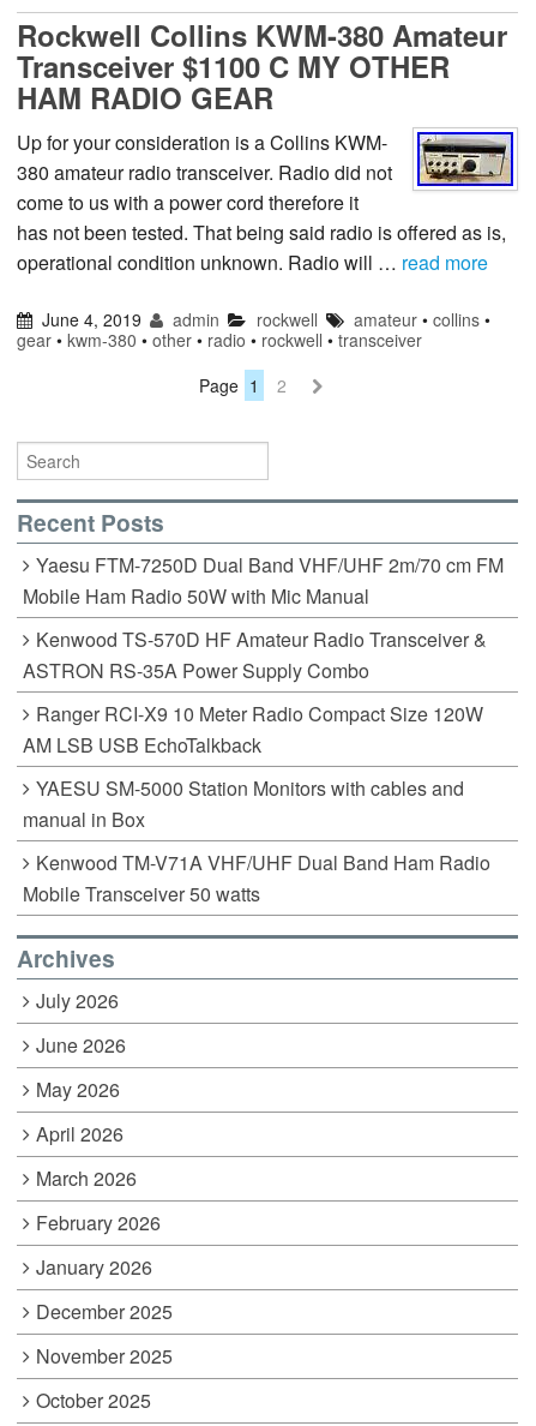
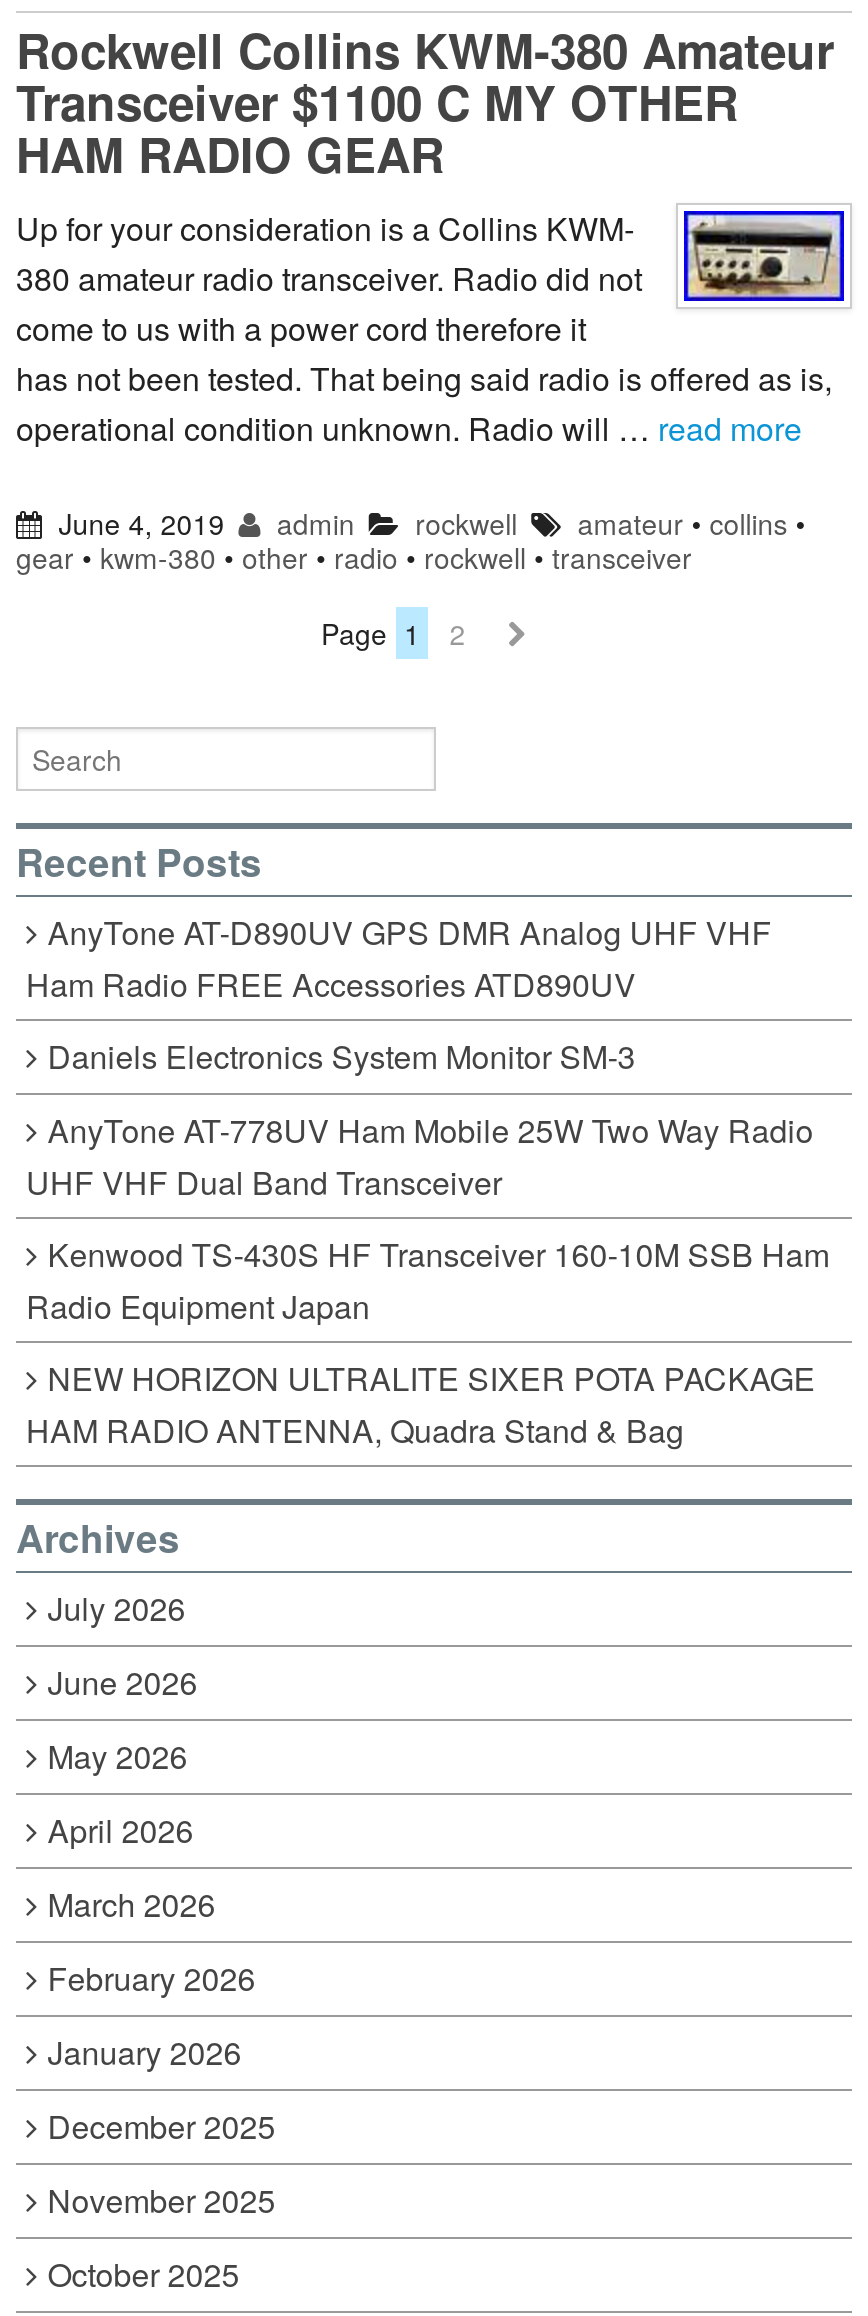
[23,551,503,610] Yaesu FTM-7250D Dual Band VHF/UHF 2m/70 cm FM | Mobile Ham Radio 50W with Mic Manual -> [26,909,772,1007] AnyTone AT-D890UV GPS DMR Analog UHF VHF | Ham Radio FREE Accessories ATD890UV
[23,625,487,684] Kenwood TS-570D HF Amateur Radio Transceiver & | ASTRON RS-35A Power Supply Combo -> [48,1033,636,1079] Daniels Electronics System Monitor SM-3
[23,700,483,759] Ranger RCI-X9 10 Meter Radio Compact Size 120W | AM LSB USB EchoTalkback -> [26,1107,814,1205] AnyTone AT-778UV Ham Mobile 25W Two Way Radio | UHF VHF Dual Band Transceiver
[23,774,464,833] YAESU SM-5000 Station Monitors with cables and | manual in Box -> [26,1231,830,1329] Kenwood TS-430S HF Transceiver 160-10M SSB Ham | Radio Equipment Japan
[23,849,490,907] Kenwood TM-V71A VHF/UHF Dual Band Ham Radio | Mobile Transceiver 50 watts -> [26,1355,816,1453] NEW HORIZON ULTRALITE SIXER POTA PACKAGE | HAM RADIO ANTENNA, Quadra Stand & Bag

